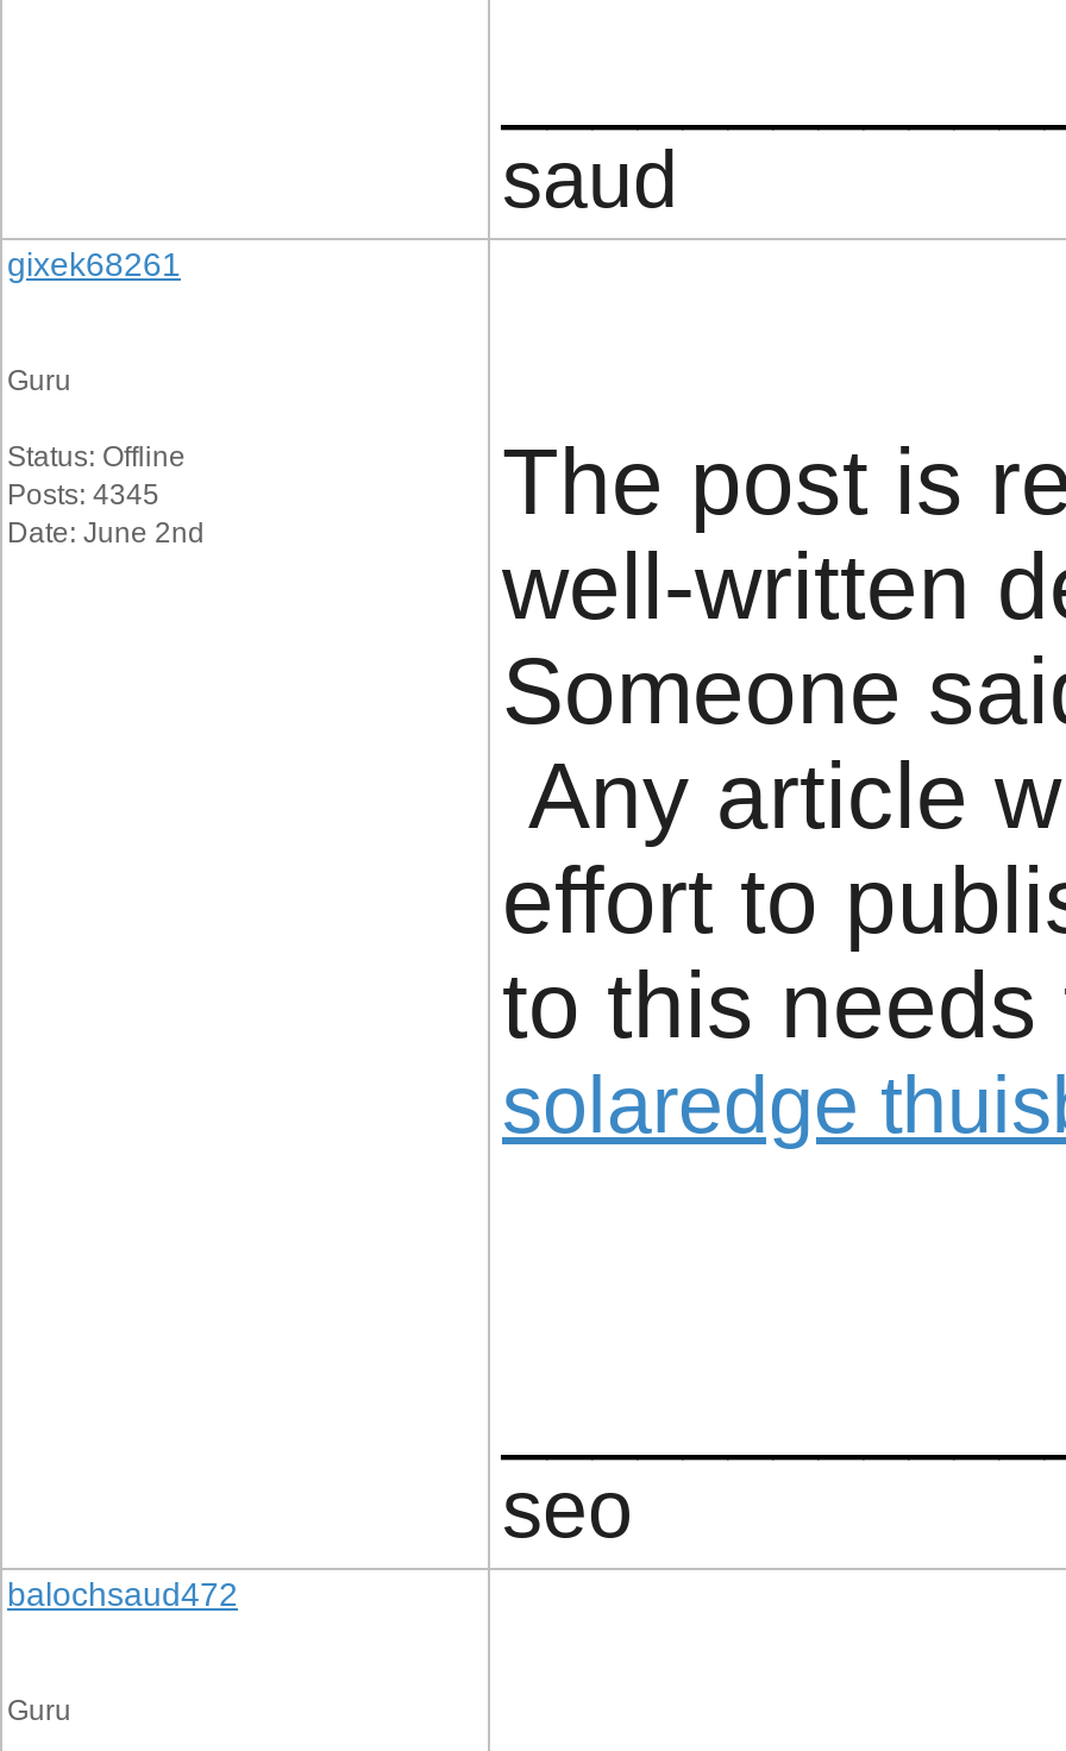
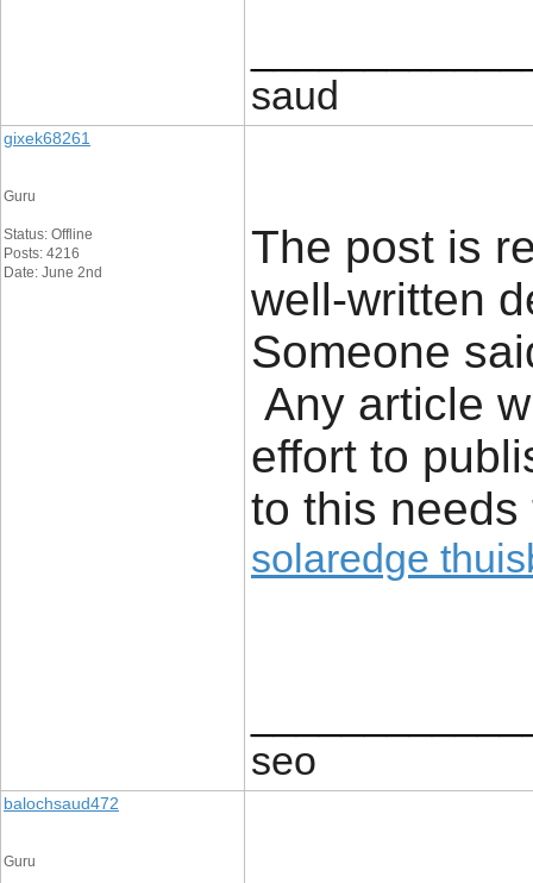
[7,478,159,512] Posts: 4345 -> [4,245,80,262] Posts: 4216

